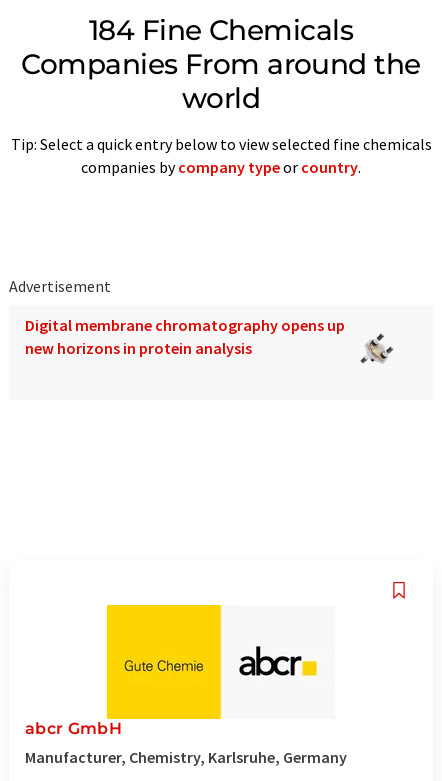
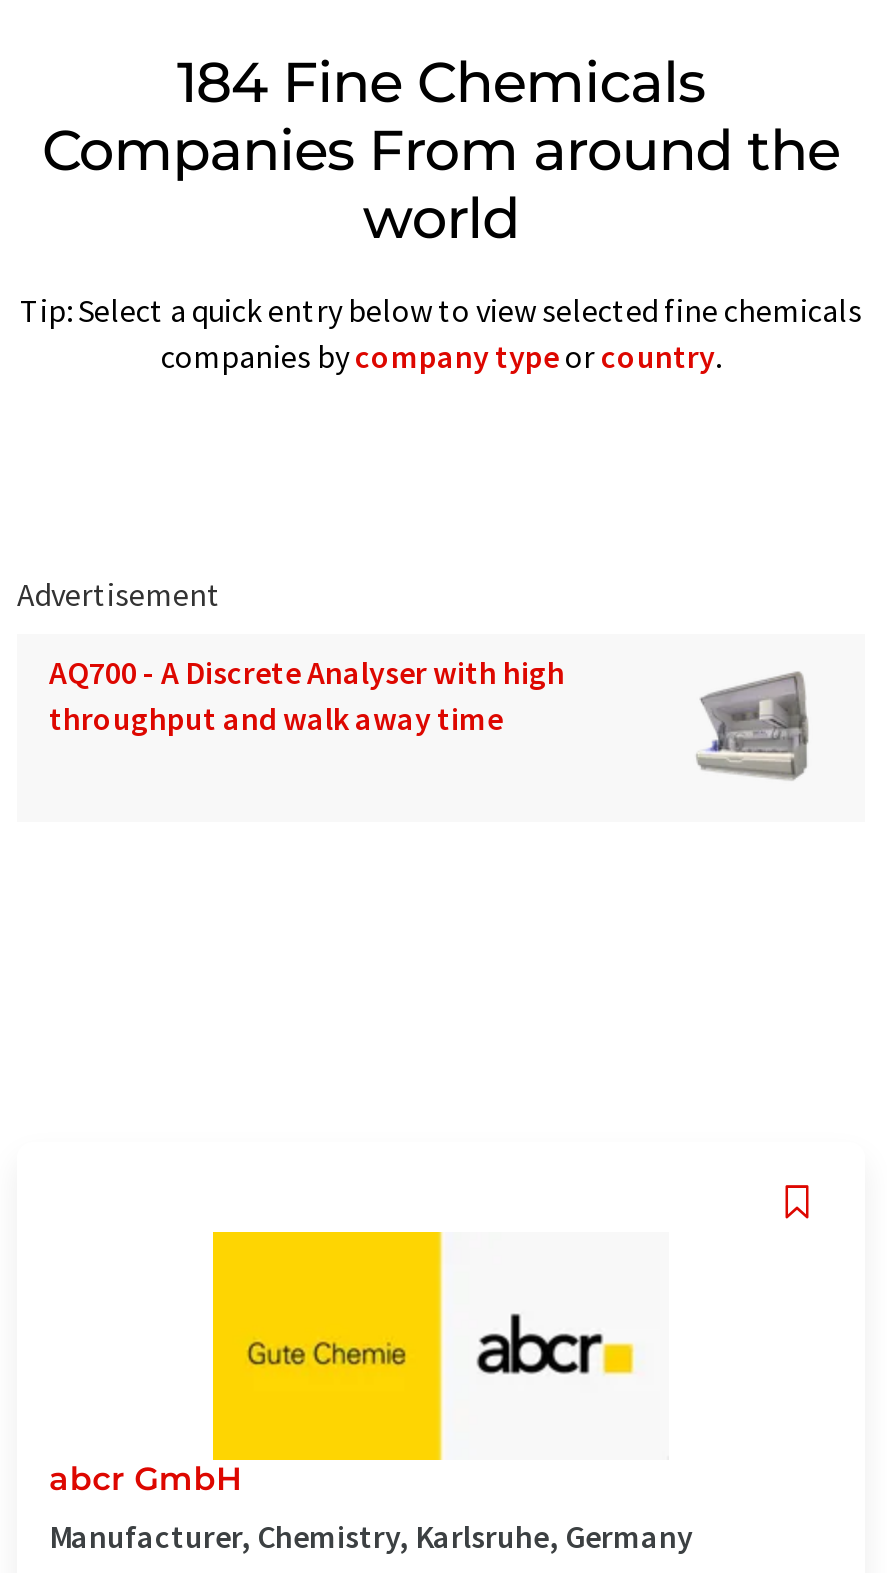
[25,315,345,358] Digital membrane chromatography opens up | new horizons in protein analysis -> [49,651,565,737] AQ700 - A Discrete Analyser with high | throughput and walk away time
[350,326,404,378] [image] -> [695,670,809,780] [image]

